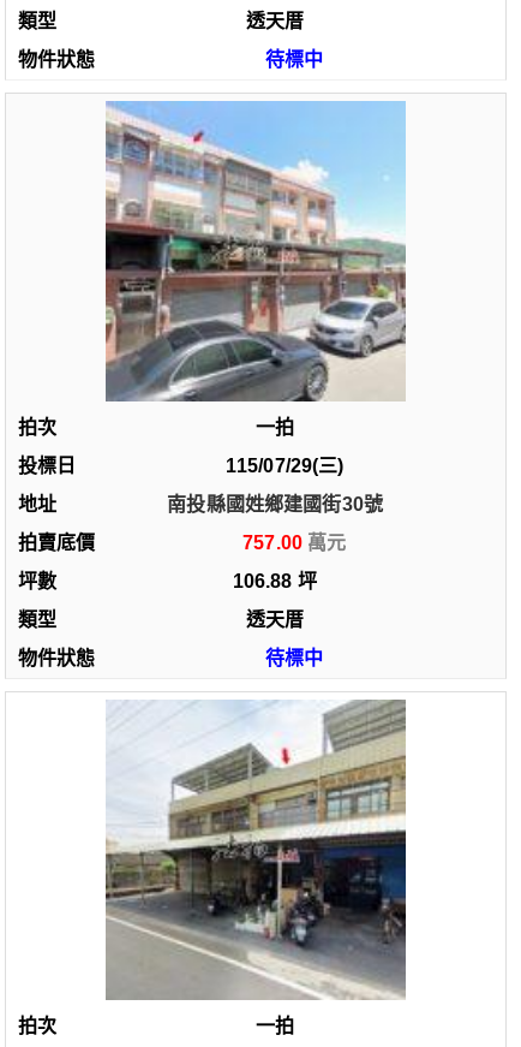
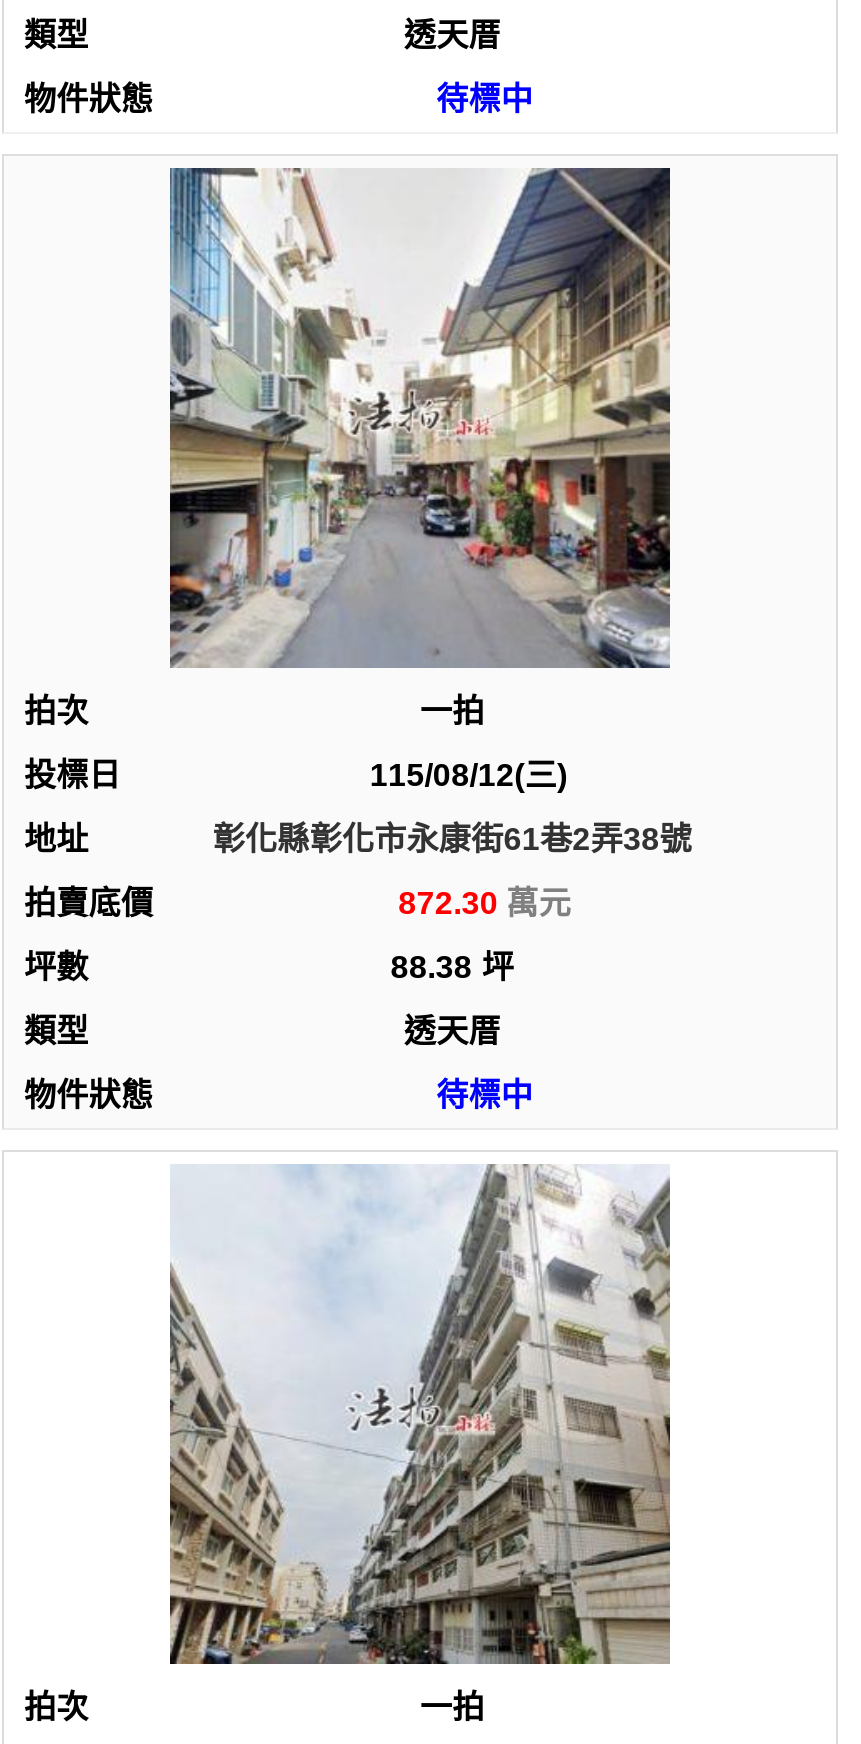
[104,101,407,401] [image] -> [168,166,672,670] [image]
[225,456,344,476] 115/07/29(三) -> [370,758,567,792] 115/08/12(三)
[167,494,383,514] 南投縣國姓鄉建國街30號 -> [213,822,692,856] 彰化縣彰化市永康街61巷2弄38號
[243,533,303,553] 757.00 -> [398,886,498,920] 872.30
[233,571,318,591] 106.88 坪 -> [391,950,514,984] 88.38 坪
[106,698,407,1000] [image] -> [168,1162,672,1666] [image]

